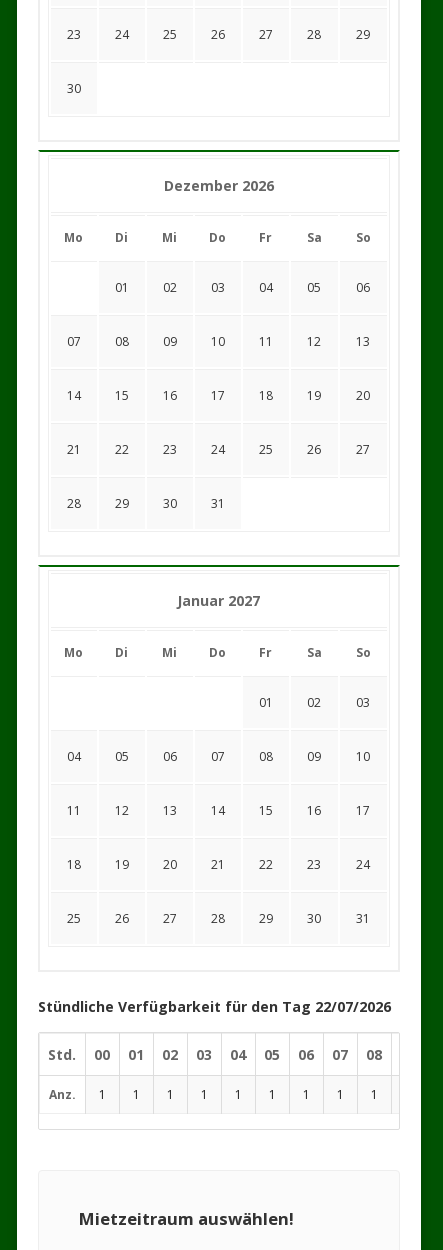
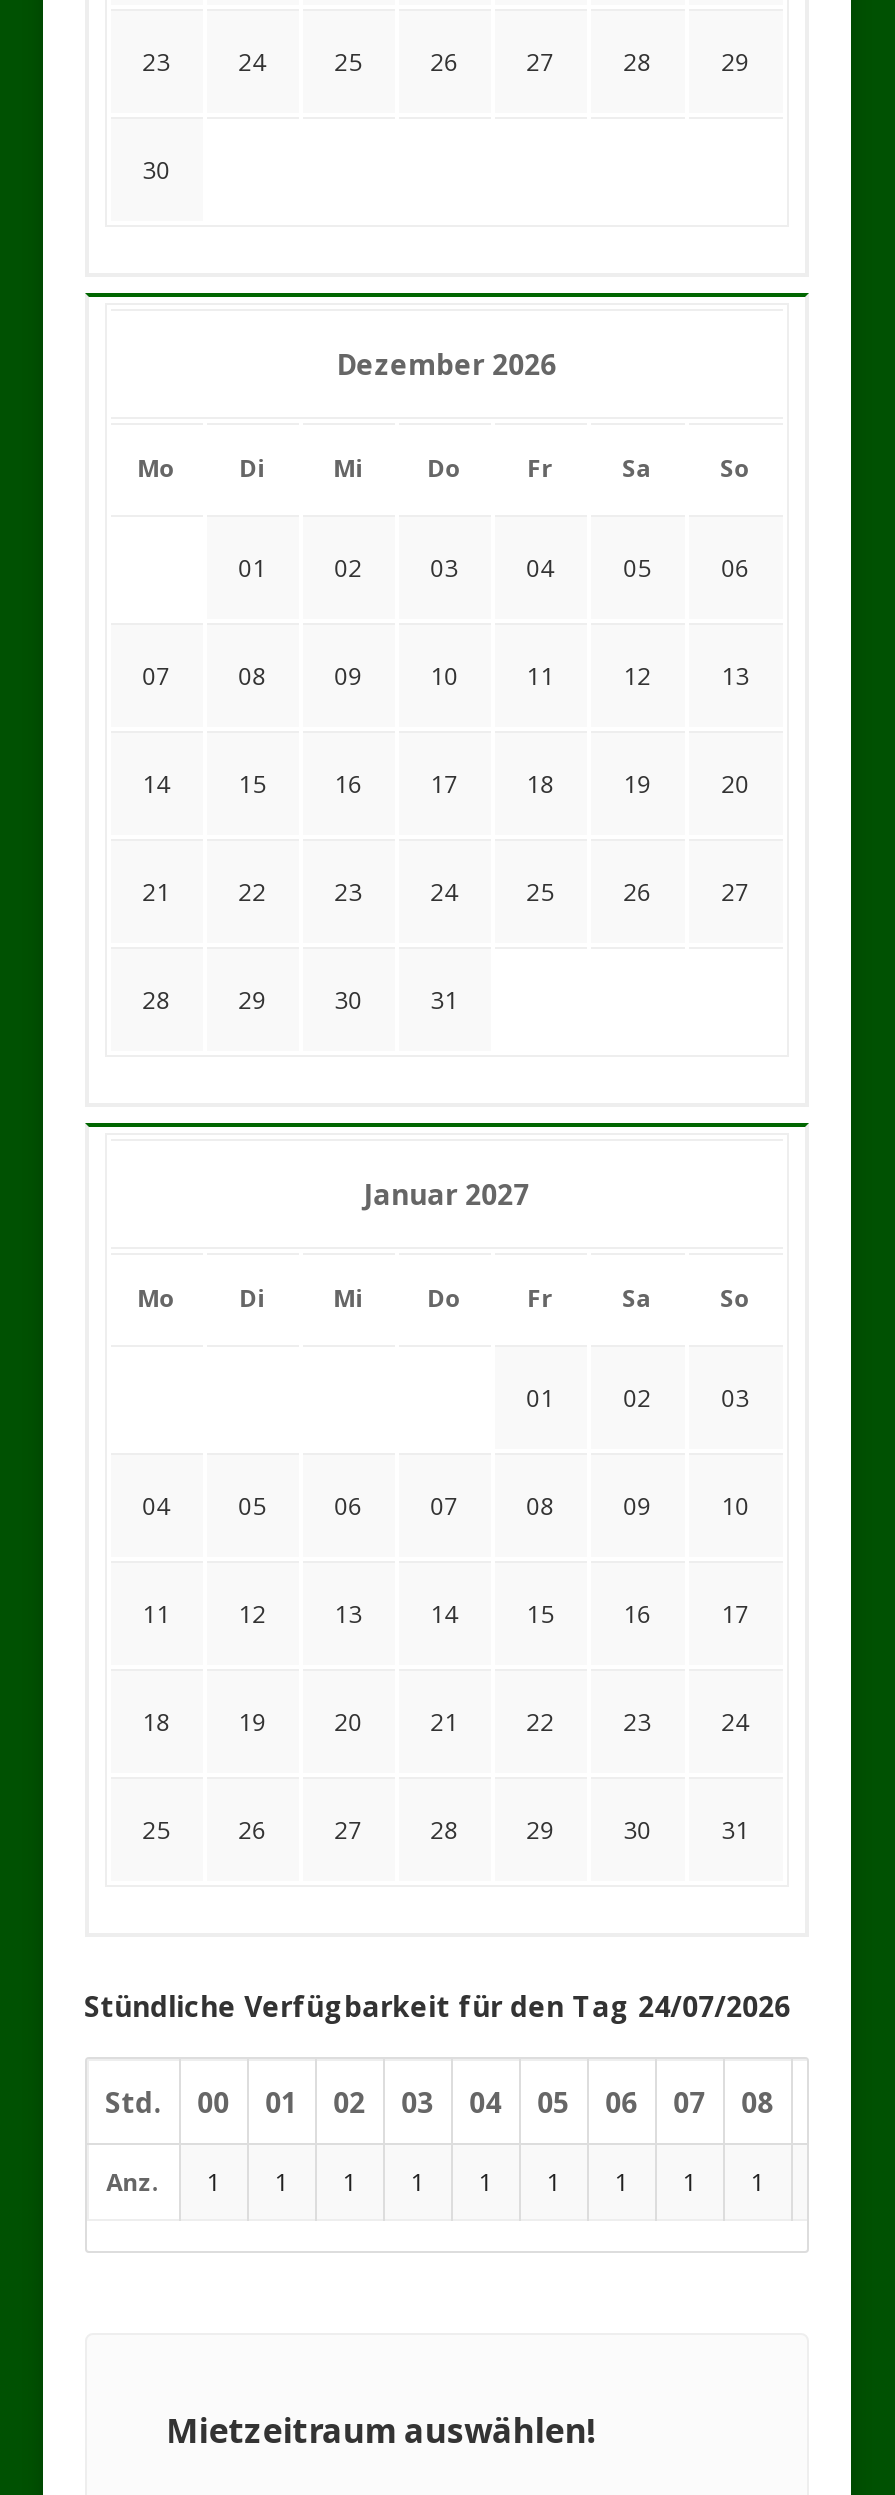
[38,997,391,1016] Stündliche Verfügbarkeit für den Tag 22/07/2026 -> [84,1987,790,2025] Stündliche Verfügbarkeit für den Tag 24/07/2026

